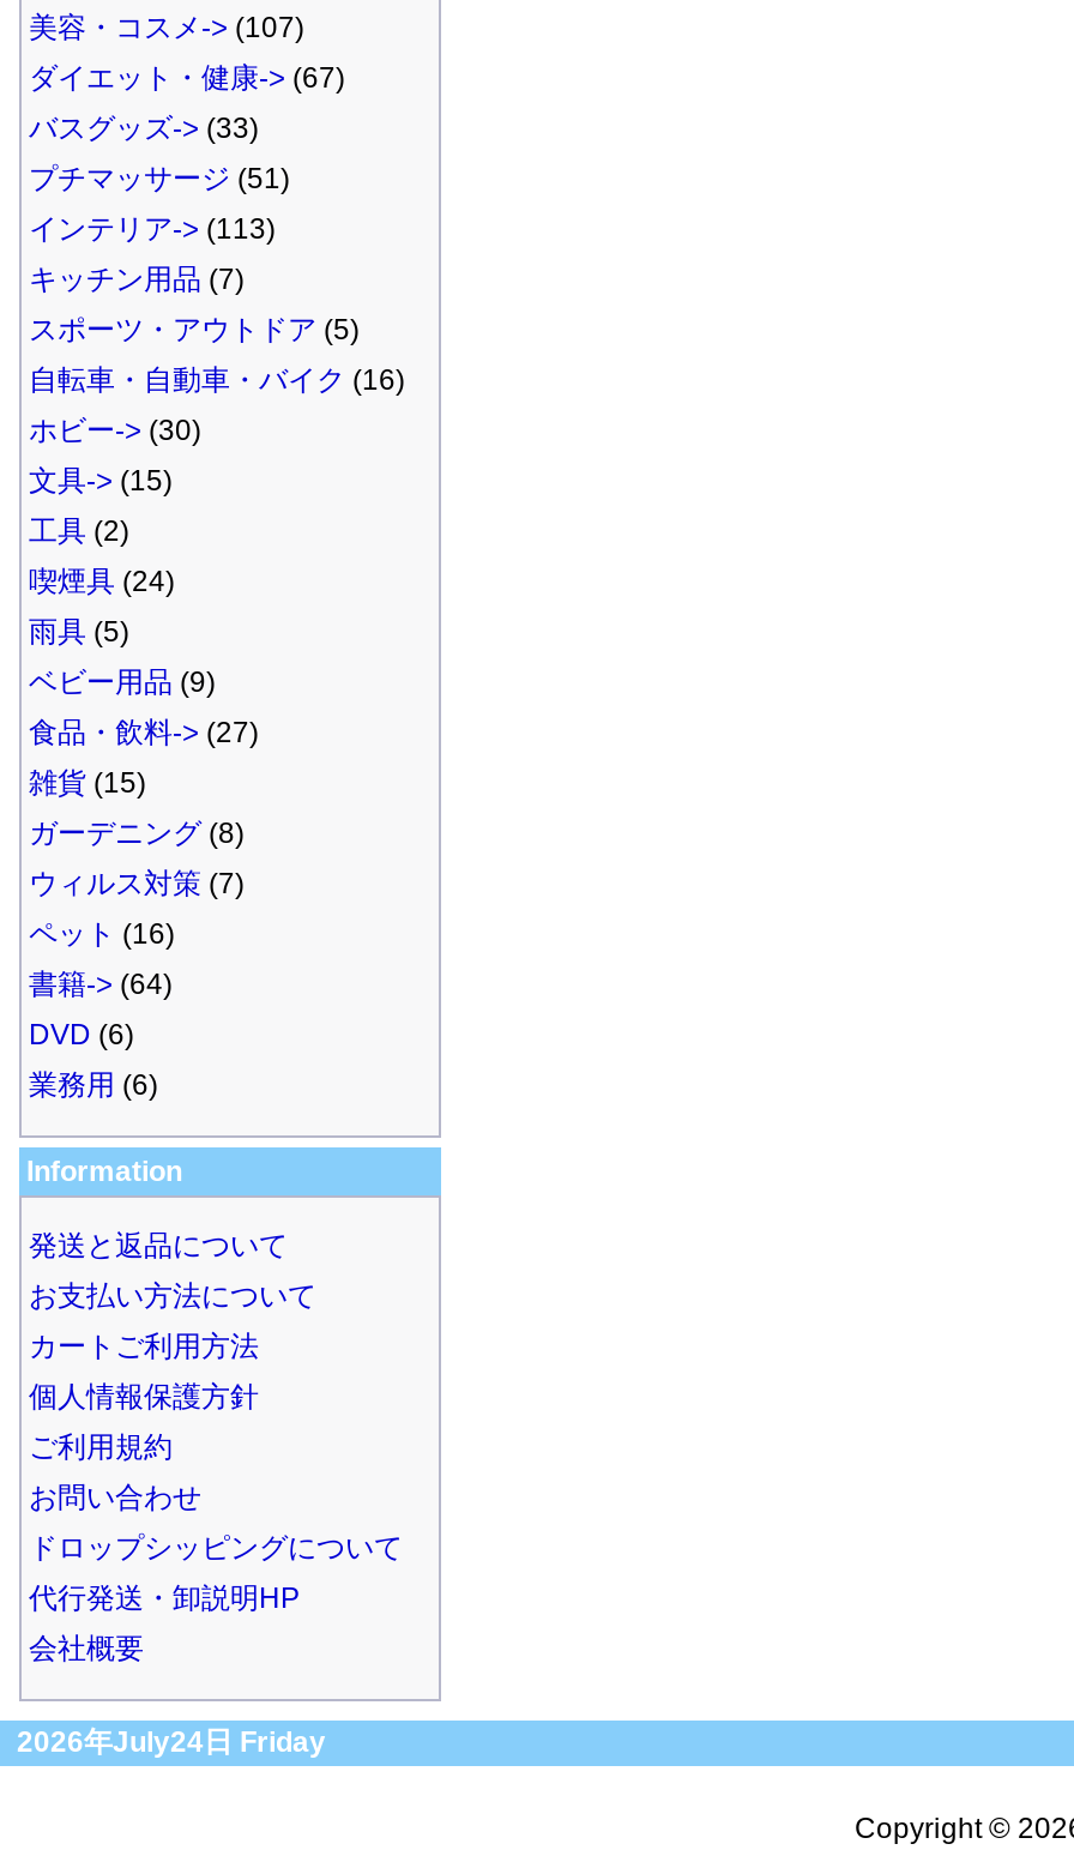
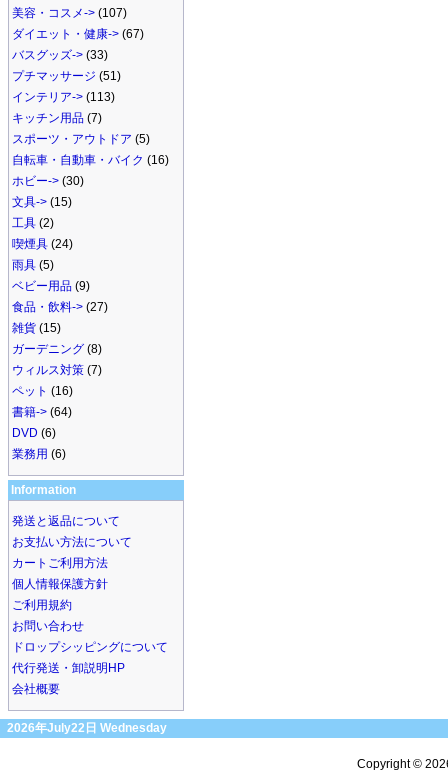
[2,1725,340,1759] 2026年July24日 Friday -> [1,721,173,735] 2026年July22日 Wednesday

